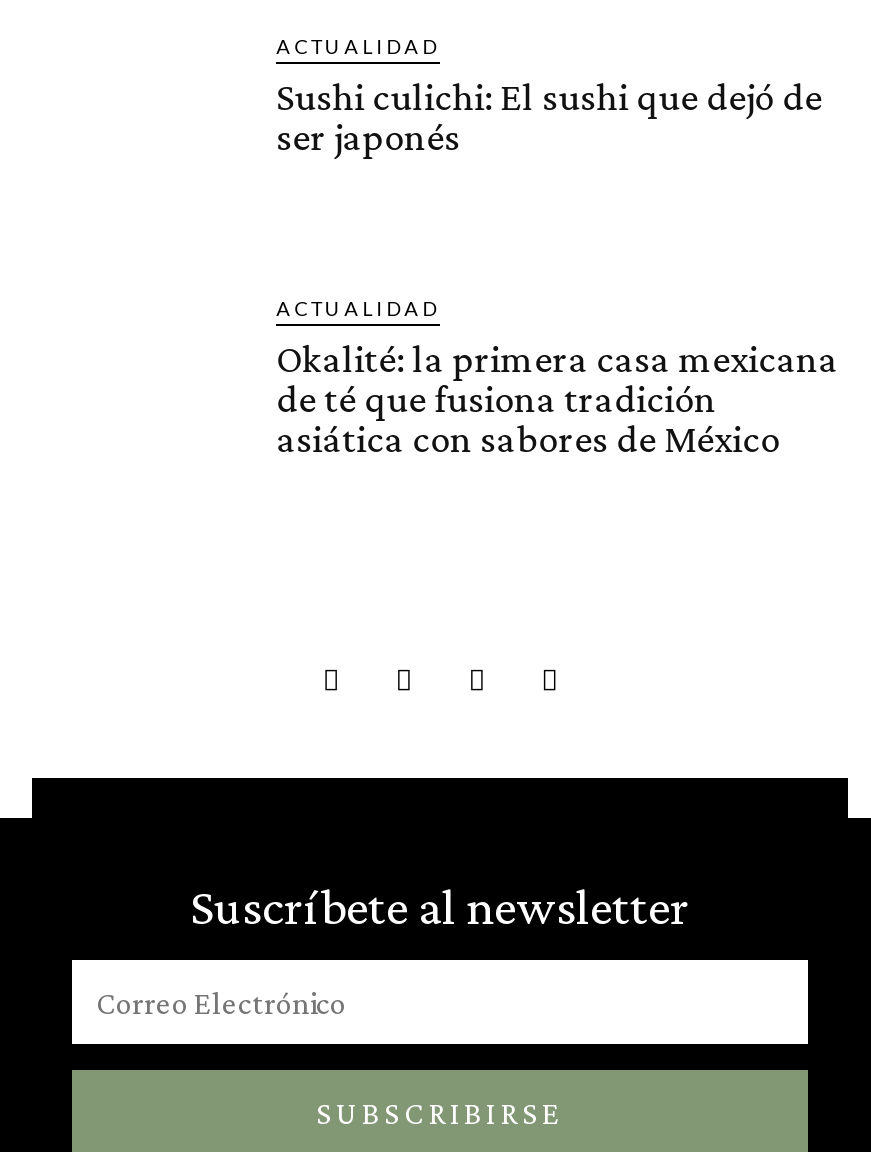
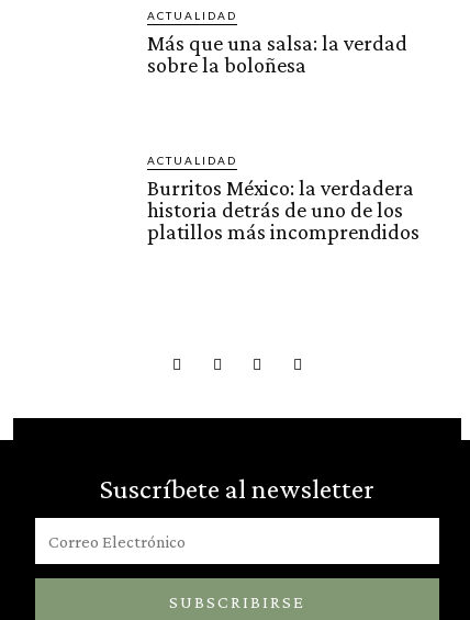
[276,73,822,157] Sushi culichi: El sushi que dejó de | ser japonés -> [147,31,408,77] Más que una salsa: la verdad | sobre la boloñesa
[276,335,838,459] Okalité: la primera casa mexicana | de té que fusiona tradición | asiática con sabores de México -> [147,175,420,243] Burritos México: la verdadera | historia detrás de uno de los | platillos más incomprendidos

